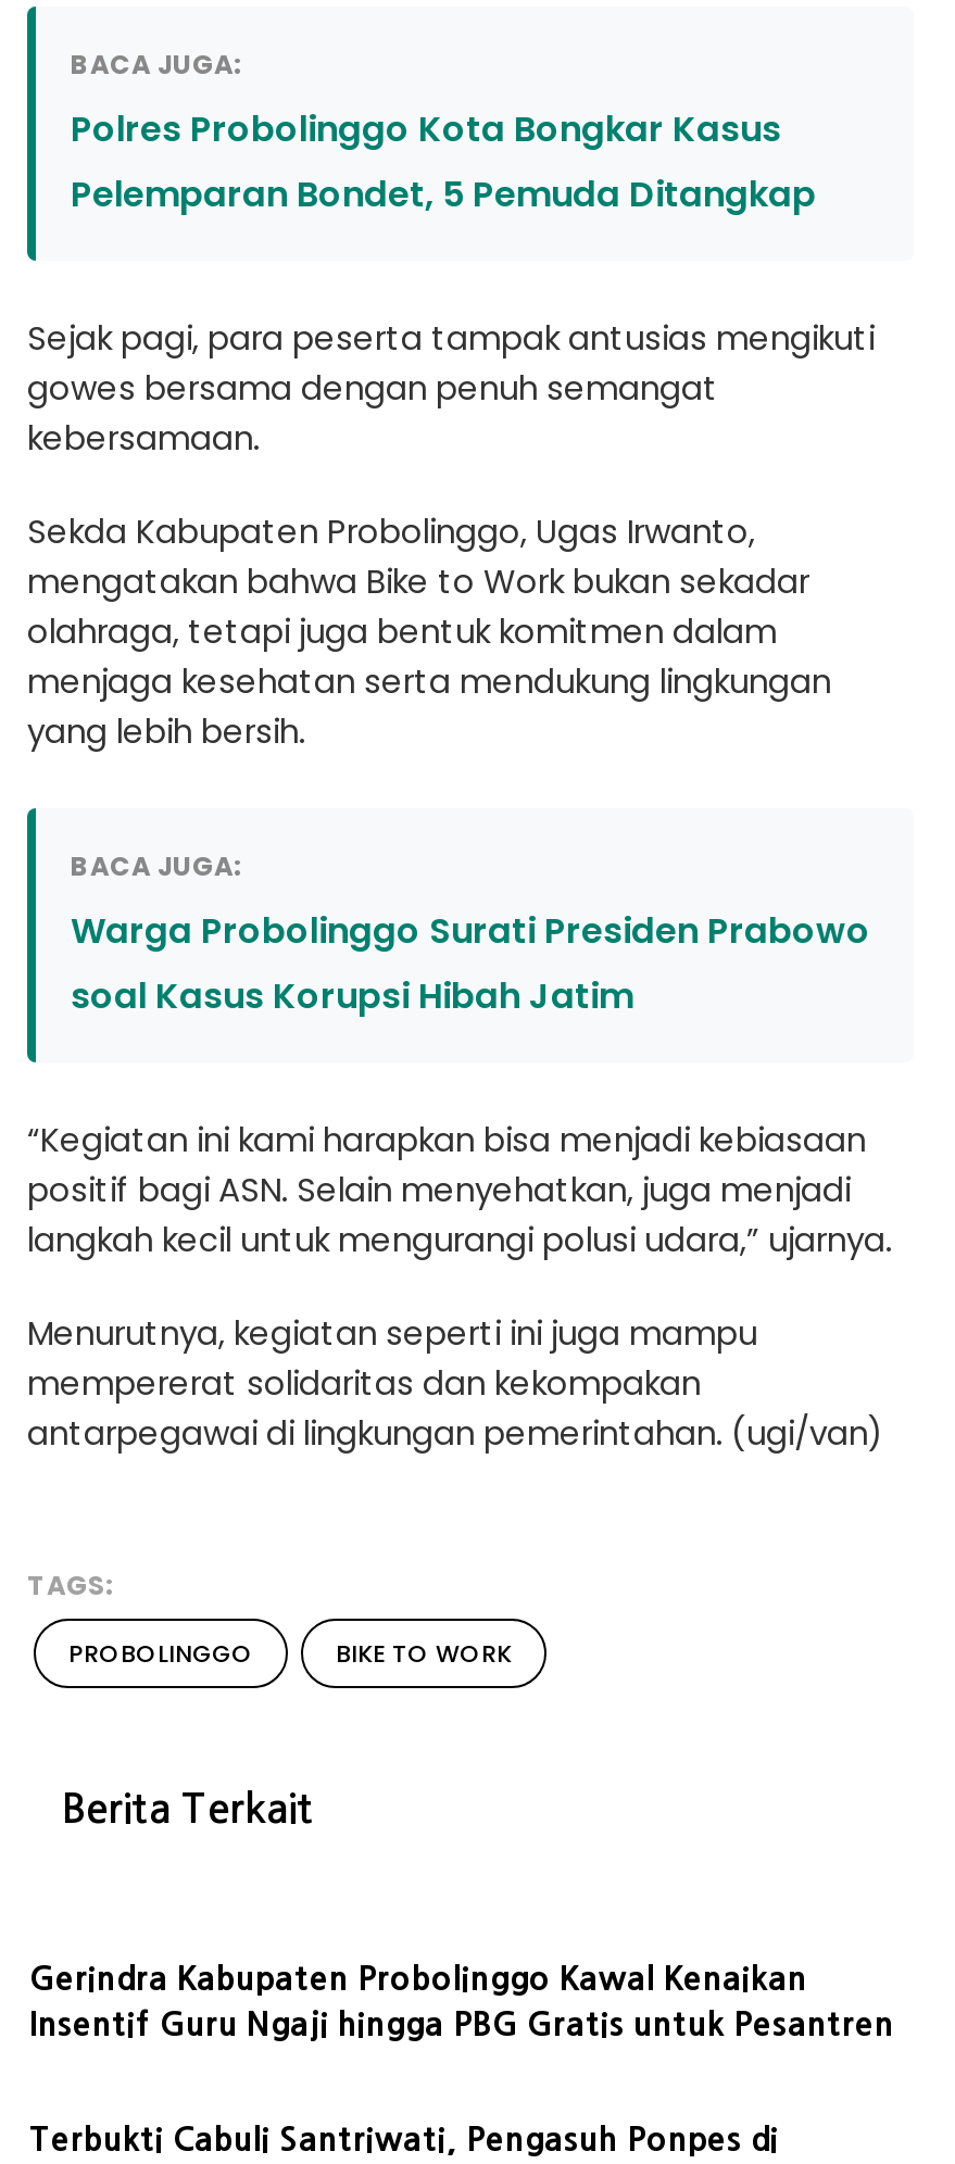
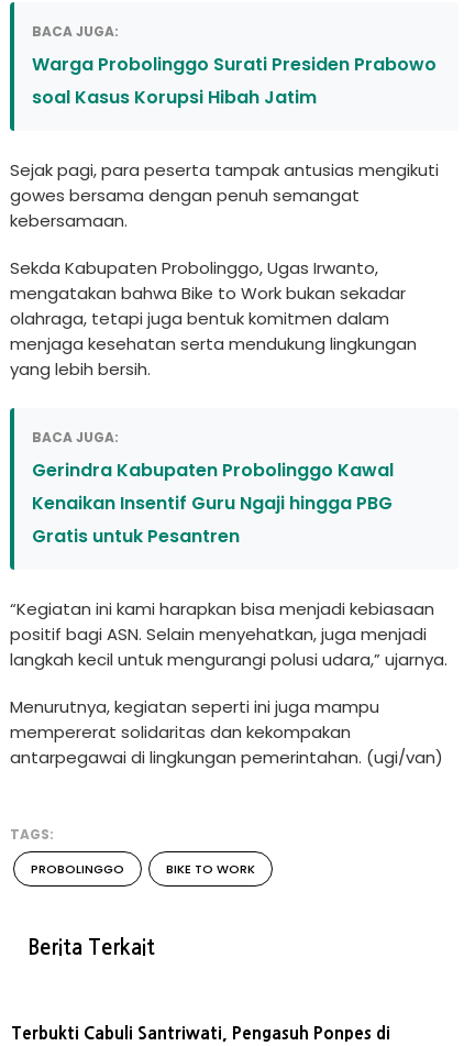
[71,103,816,219] Polres Probolinggo Kota Bongkar Kasus | Pelemparan Bondet, 5 Pemuda Ditangkap -> none
none -> [32,457,394,548] Gerindra Kabupaten Probolinggo Kawal | Kenaikan Insentif Guru Ngaji hingga PBG | Gratis untuk Pesantren
moved [71,905,870,1020] -> [32,51,437,110]: Warga Probolinggo Surati Presiden Prabowo | soal Kasus Korupsi Hibah Jatim
moved [27,1116,892,1829] -> [10,597,448,958]: “Kegiatan ini kami harapkan bisa menjadi kebiasaan | positif bagi ASN. Selain menyehatkan, juga menjadi | langkah kecil untuk mengurangi polusi udara,” ujarnya. | ... | BIKE TO WORK | Berita Terkait
[29,1961,894,2039] Gerindra Kabupaten Probolinggo Kawal Kenaikan | Insentif Guru Ngaji hingga PBG Gratis untuk Pesantren -> none

